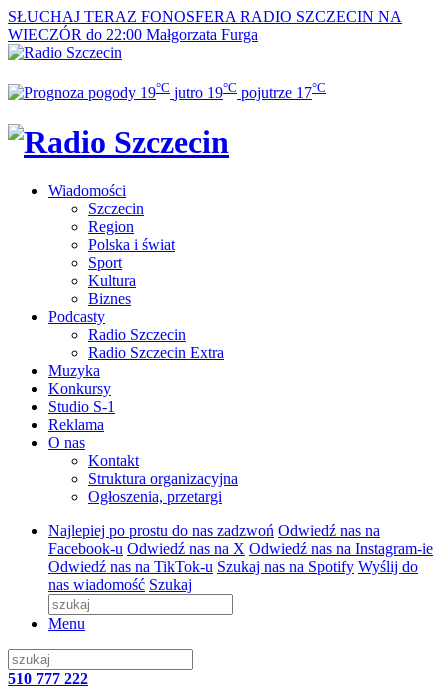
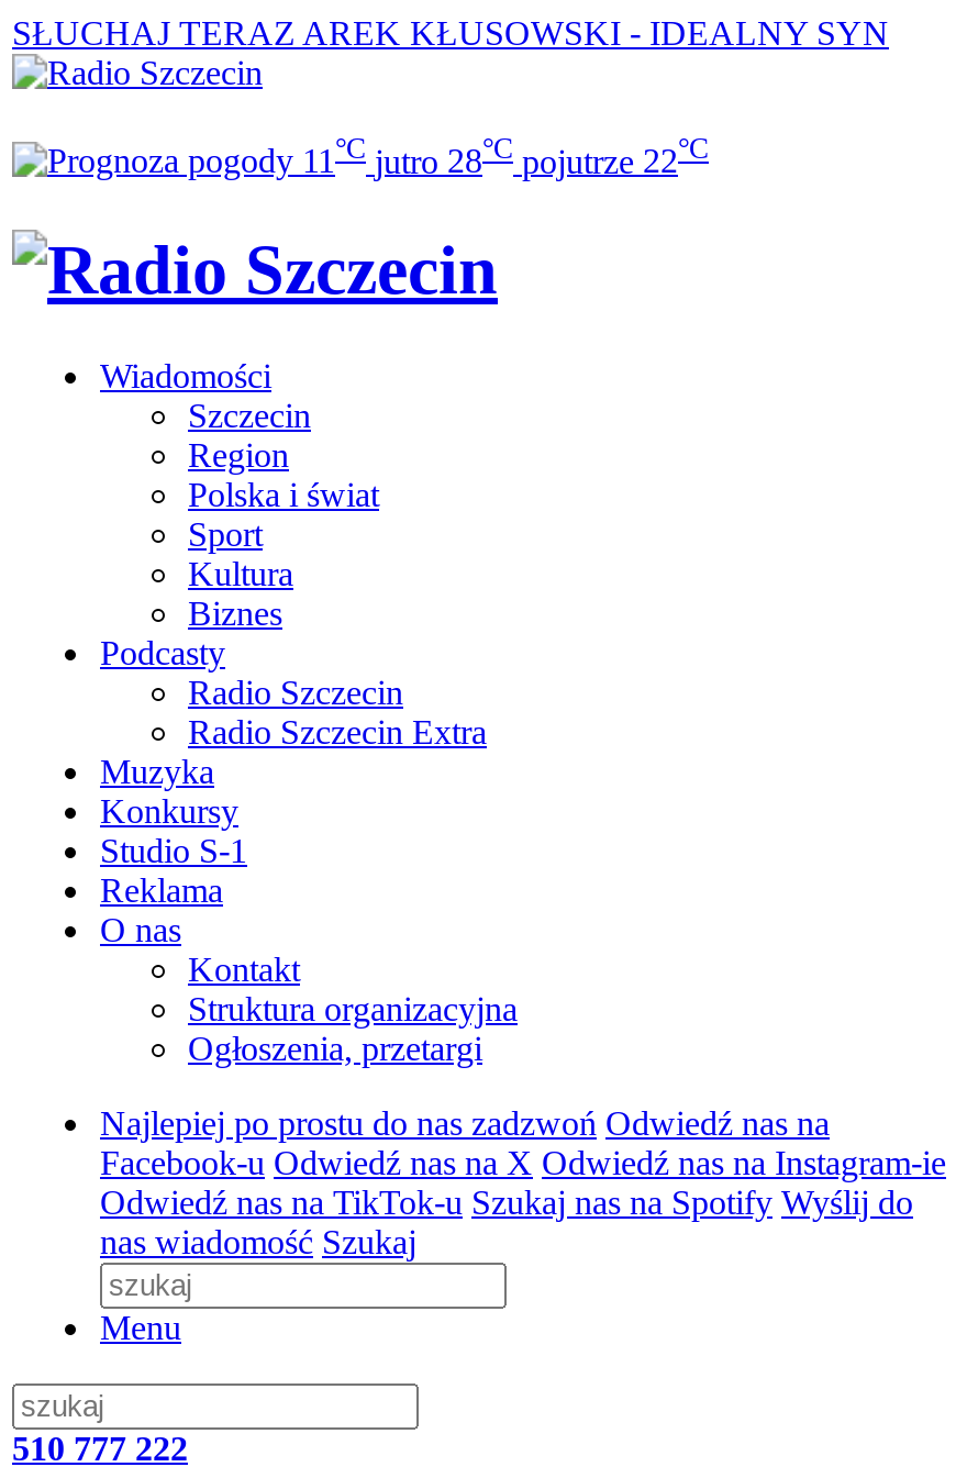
[8,8,402,43] SŁUCHAJ TERAZ FONOSFERA RADIO SZCZECIN NA | WIECZÓR do 22:00 Małgorzata Furga -> [12,14,889,52] SŁUCHAJ TERAZ AREK KŁUSOWSKI - IDEALNY SYN
[140,80,326,101] 19°C jutro 19°C pojutrze 17°C -> [302,133,709,180] 11°C jutro 28°C pojutrze 22°C

